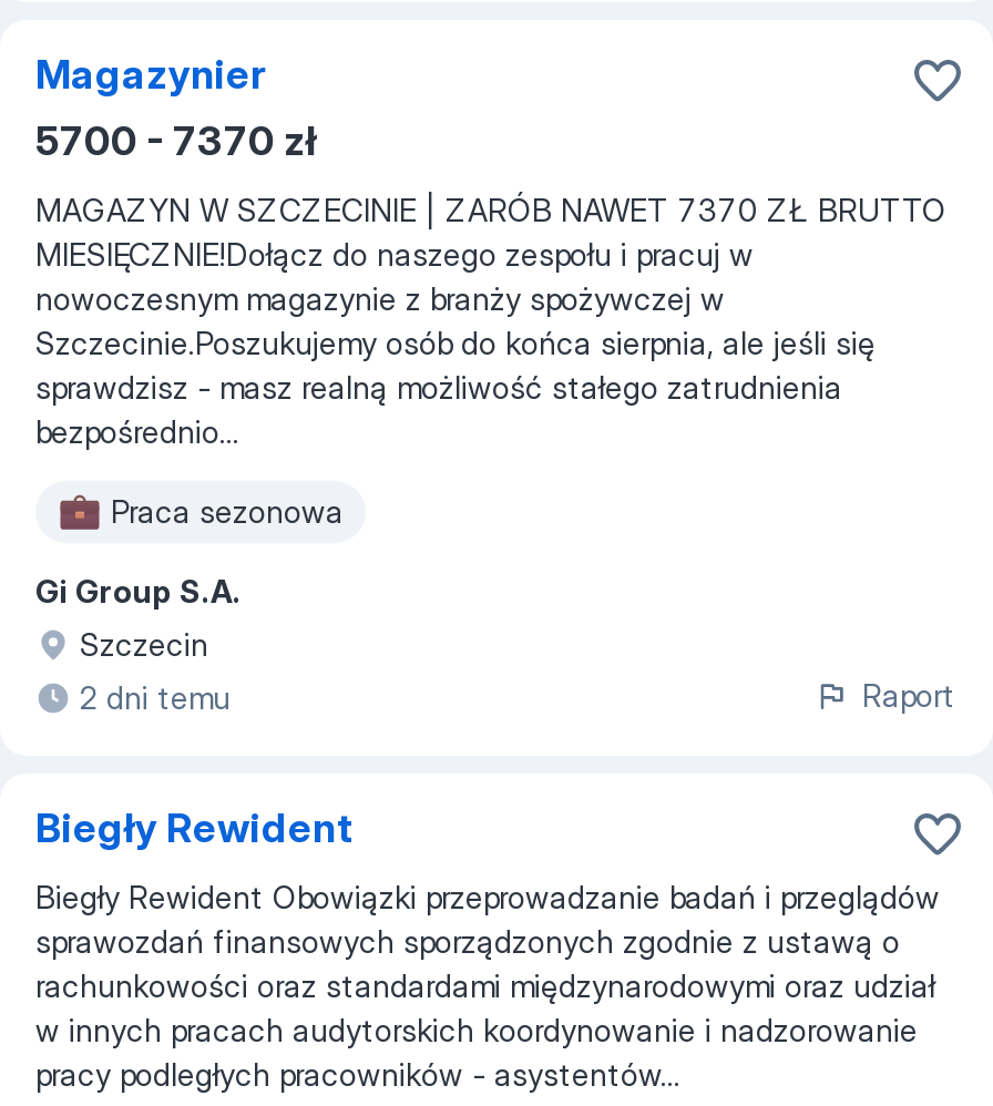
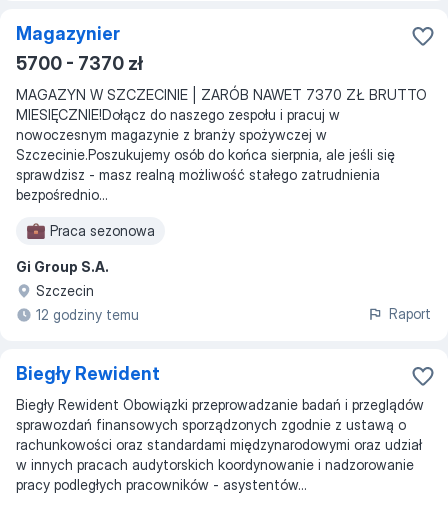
[80,678,231,716] 2 dni temu -> [36,306,139,323] 12 godziny temu

